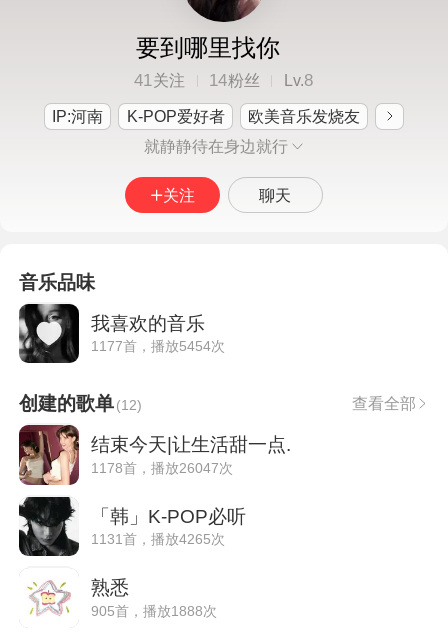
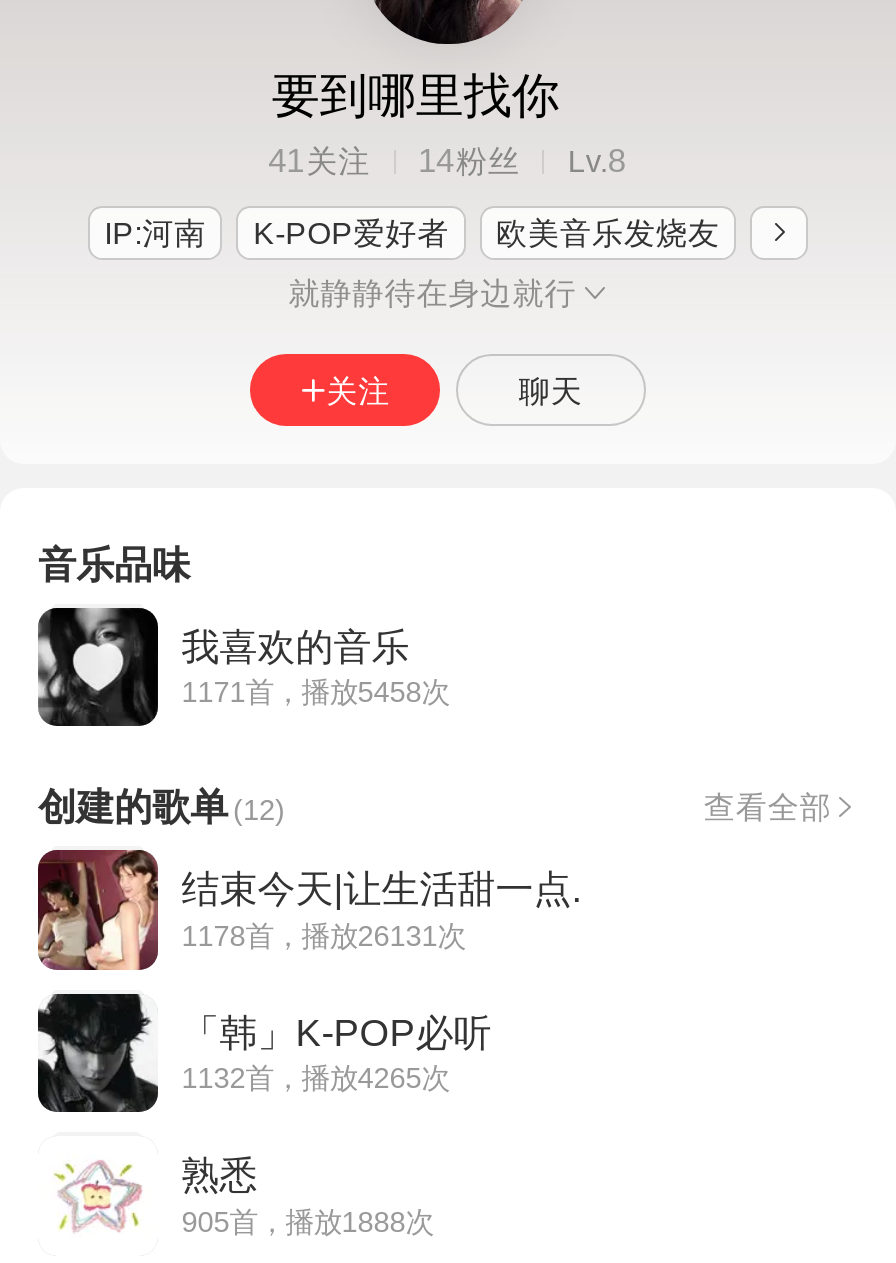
[91,338,225,354] 1177首，播放5454次 -> [182,677,450,709] 1171首，播放5458次
[91,459,233,475] 1178首，播放26047次 -> [182,919,466,951] 1178首，播放26131次
[91,531,225,547] 1131首，播放4265次 -> [182,1062,450,1094] 1132首，播放4265次

